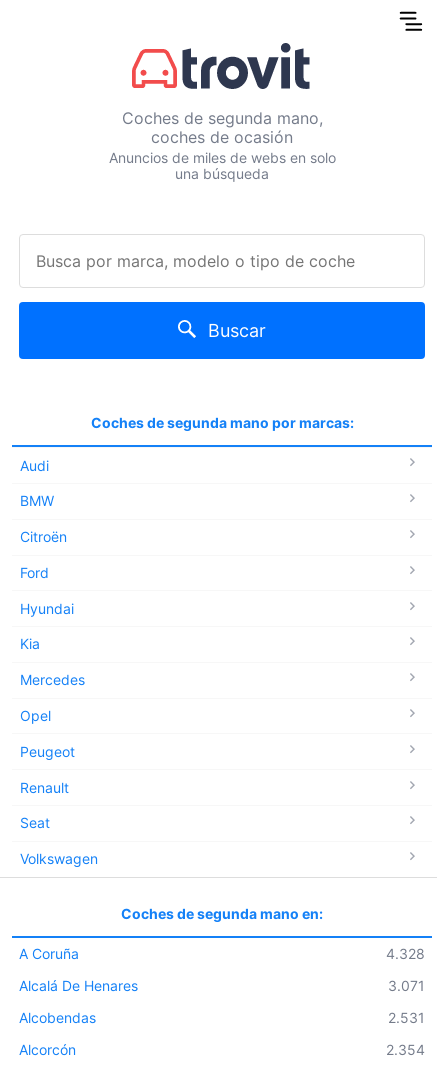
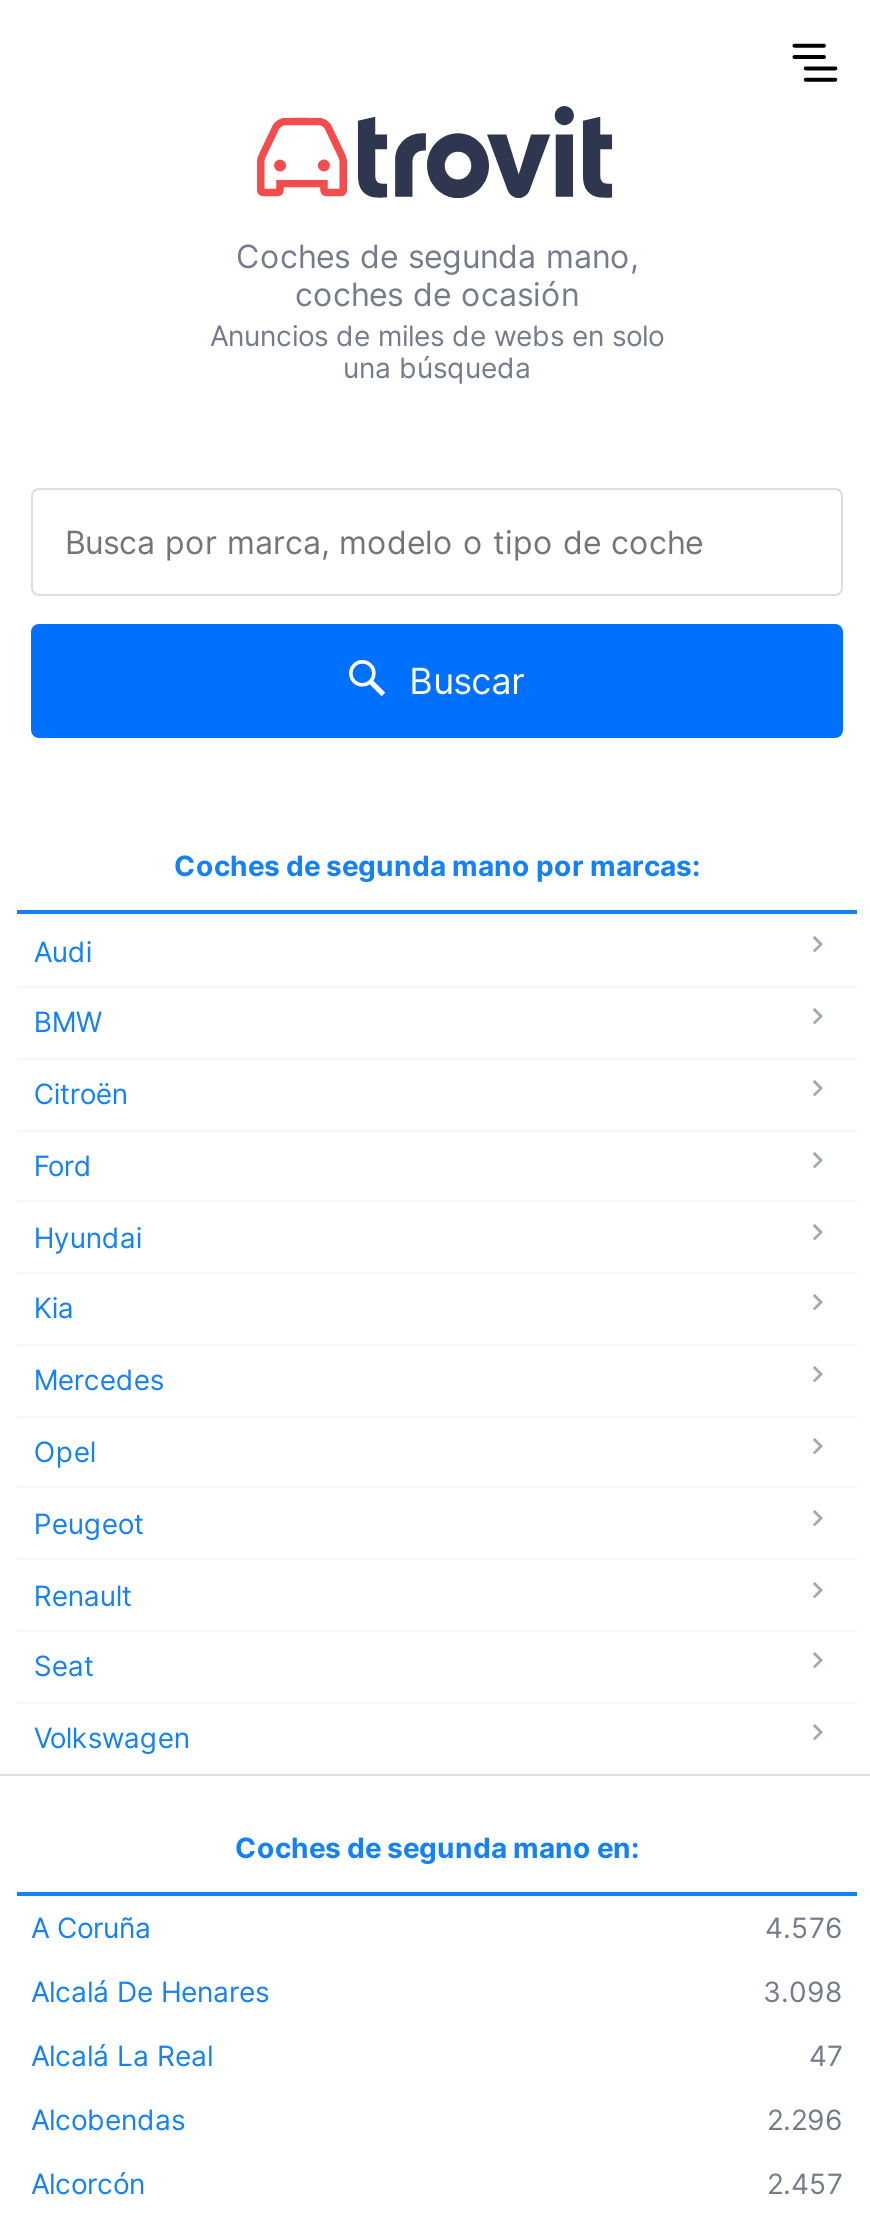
[386,945,425,962] 4.328 -> [765,1909,843,1943] 4.576
[388,977,425,994] 3.071 -> [31,1973,843,2071] 3.098 | Alcalá La Real | 47
[388,1009,425,1026] 2.531 -> [767,2101,843,2135] 2.296
[386,1041,425,1058] 2.354 -> [767,2165,843,2199] 2.457

